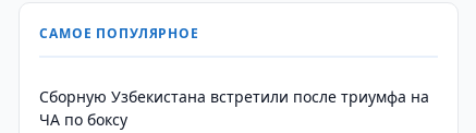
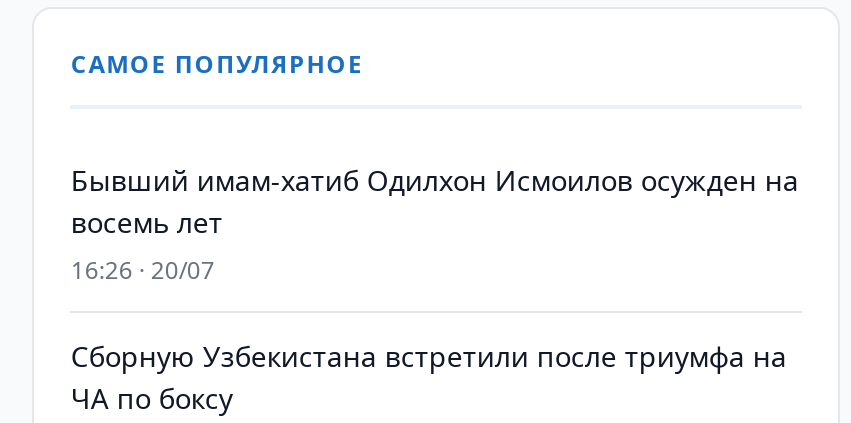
none -> [71,161,799,287] Бывший имам-хатиб Одилхон Исмоилов осужден на | восемь лет | 16:26 · 20/07

